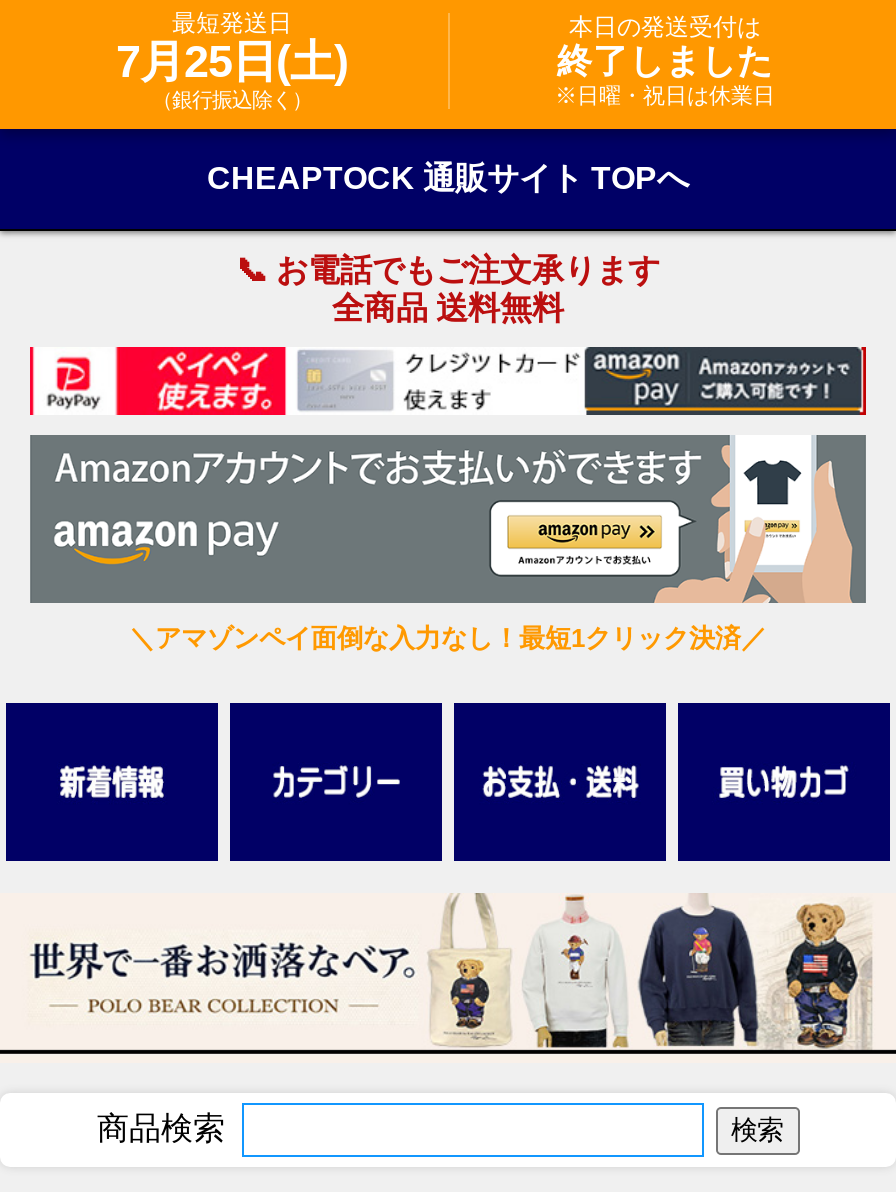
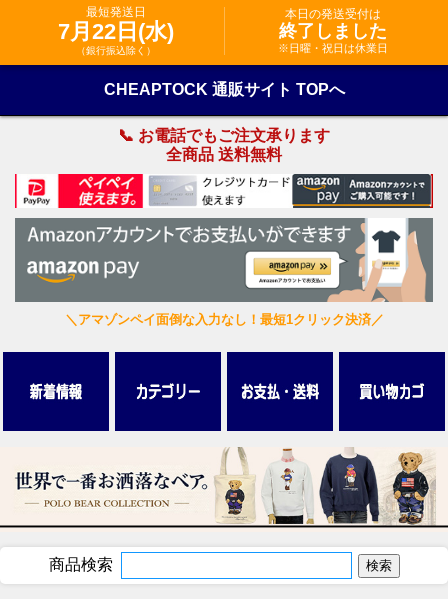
[116,37,348,87] 7月25日(土) -> [58,19,174,44] 7月22日(水)

